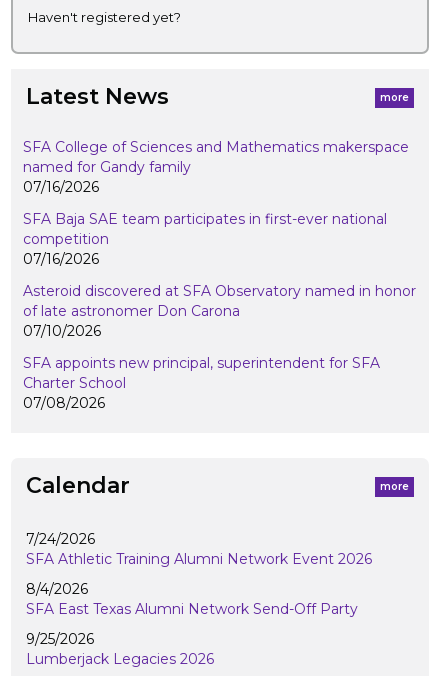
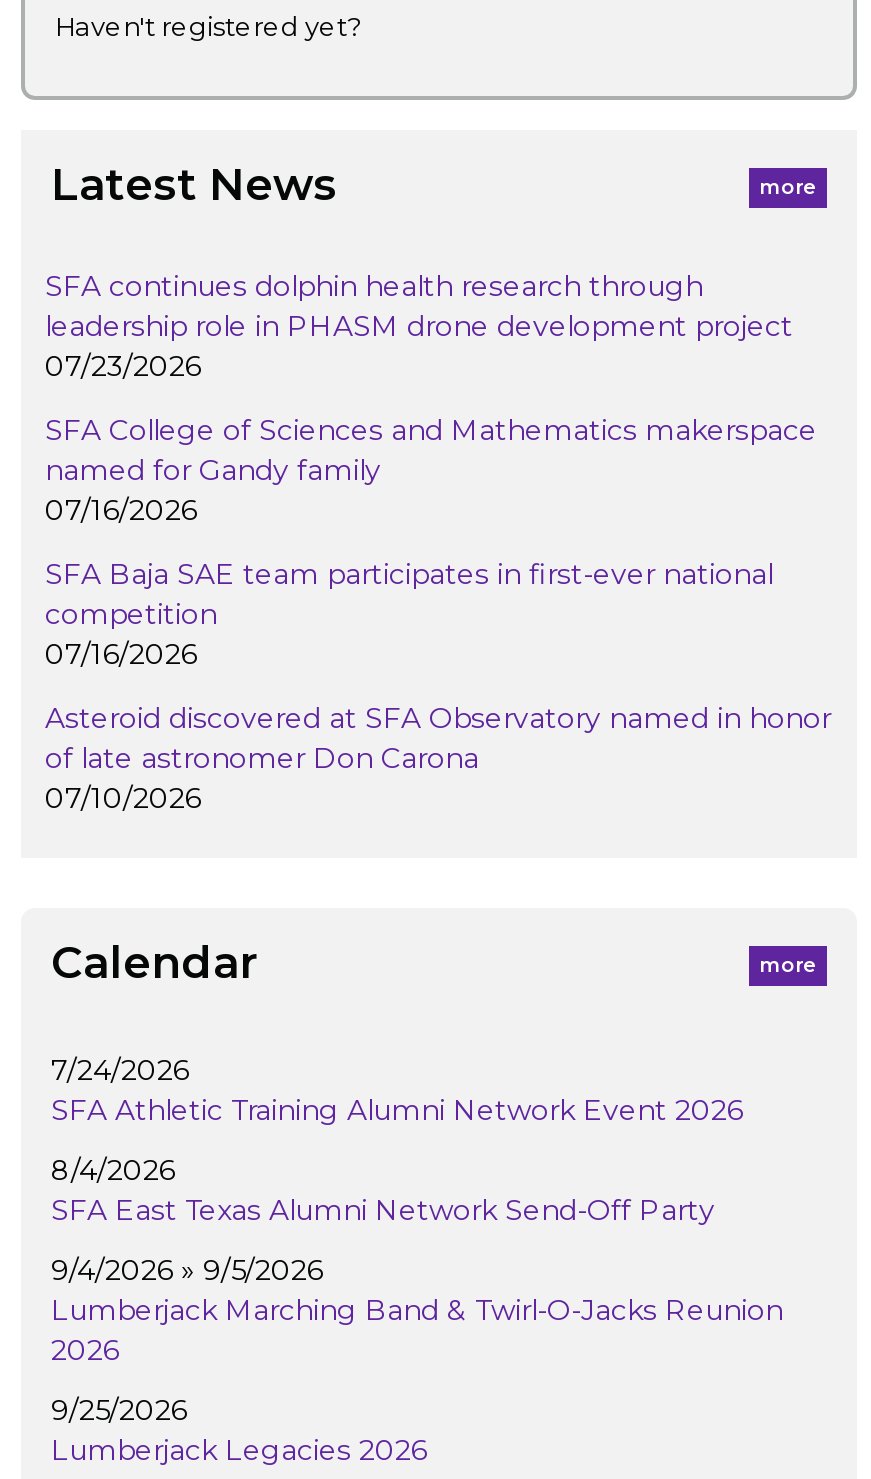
none -> [45,268,793,384] SFA continues dolphin health research through | leadership role in PHASM drone development project | 07/23/2026
[23,354,380,412] SFA appoints new principal, superintendent for SFA | Charter School | 07/08/2026 -> none
none -> [51,1252,783,1368] 9/4/2026 » 9/5/2026 | Lumberjack Marching Band & Twirl-O-Jacks Reunion | 2026

